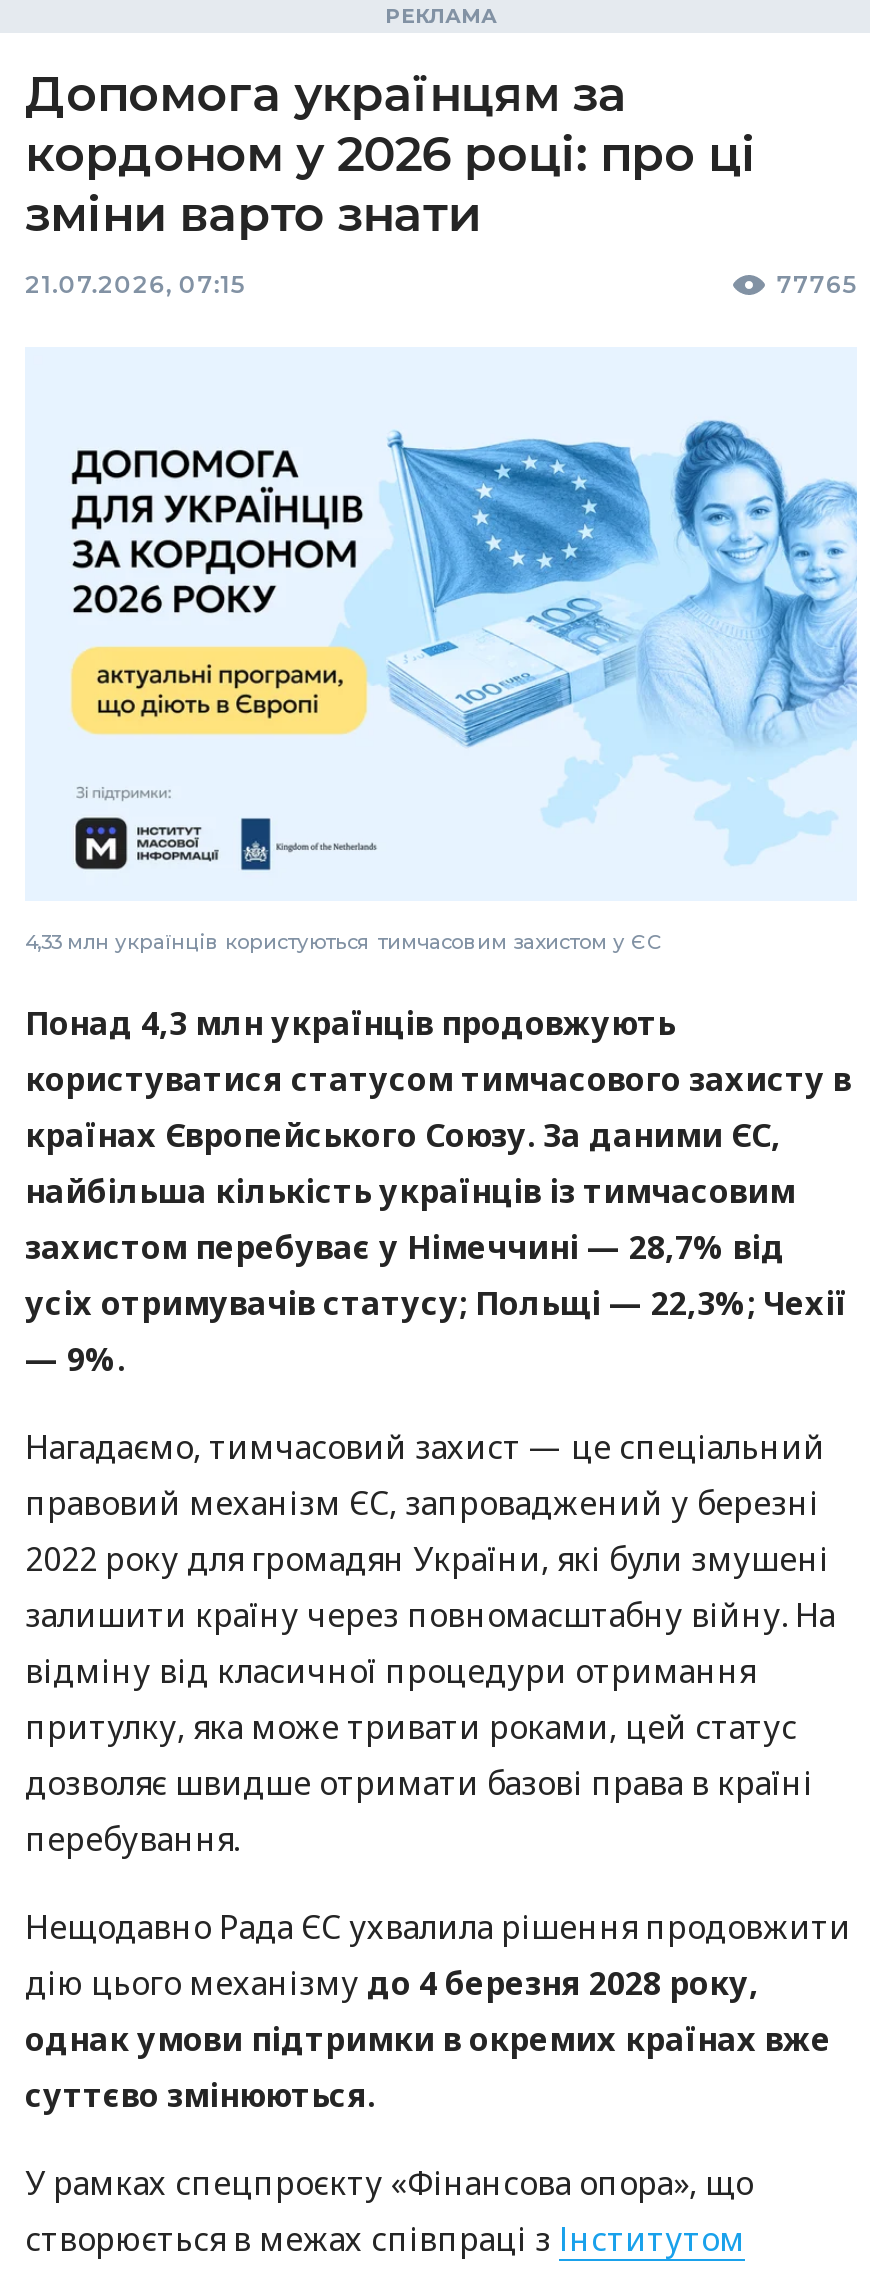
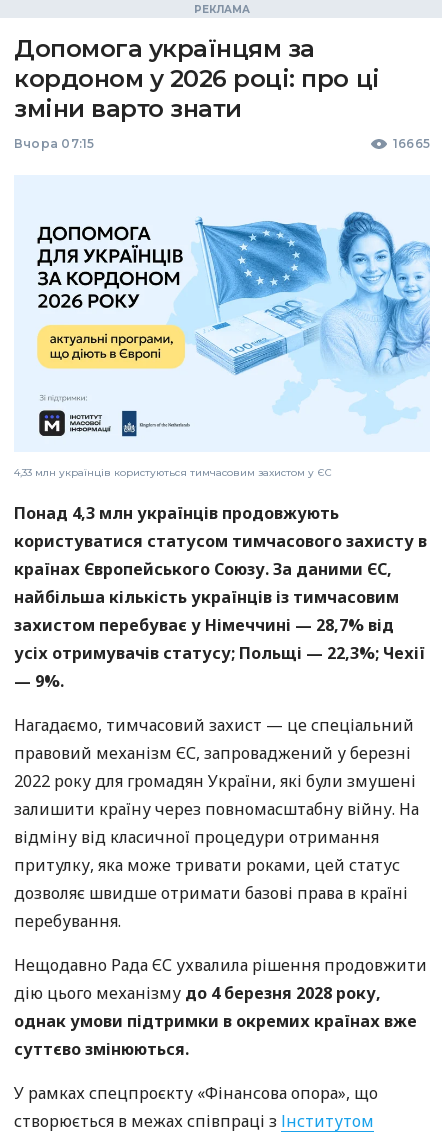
[25,269,857,299] 21.07.2026, 07:15 | 77765 -> [14,136,430,151] Вчора 07:15 | 16665

